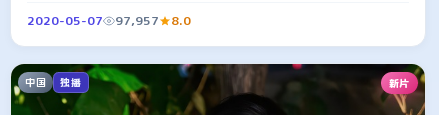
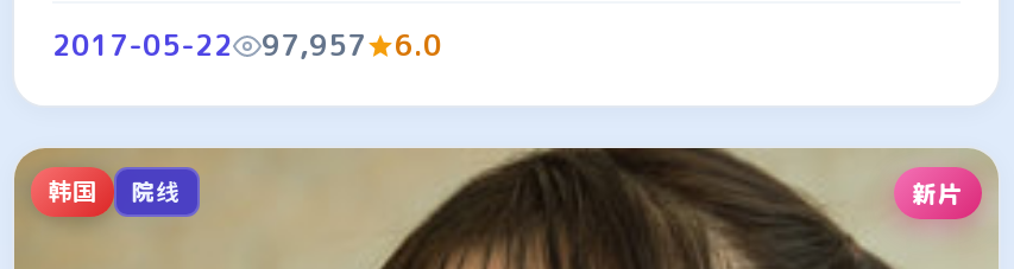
[27,12,103,29] 2020-05-07 -> [52,26,233,66] 2017-05-22
[171,12,191,29] 8.0 -> [395,26,442,66] 6.0
[25,75,81,89] 中国 | 独播 -> [49,175,182,208] 韩国 | 院线

